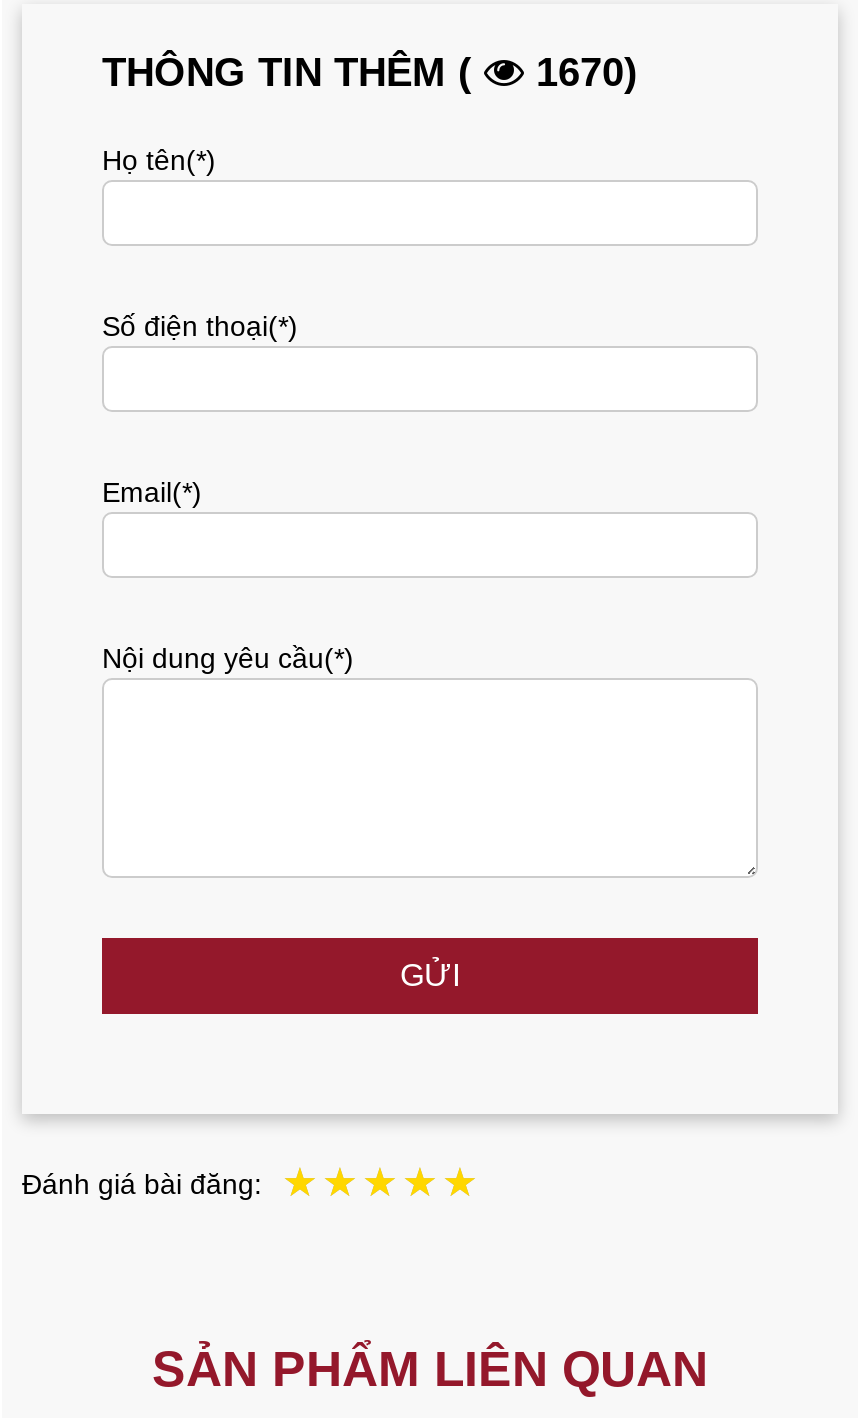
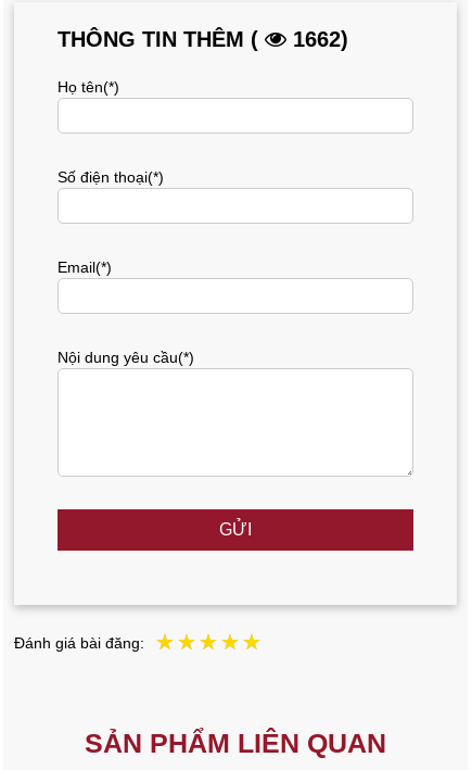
[102,50,638,94] THÔNG TIN THÊM ( 1670) -> [58,27,348,51] THÔNG TIN THÊM ( 1662)

